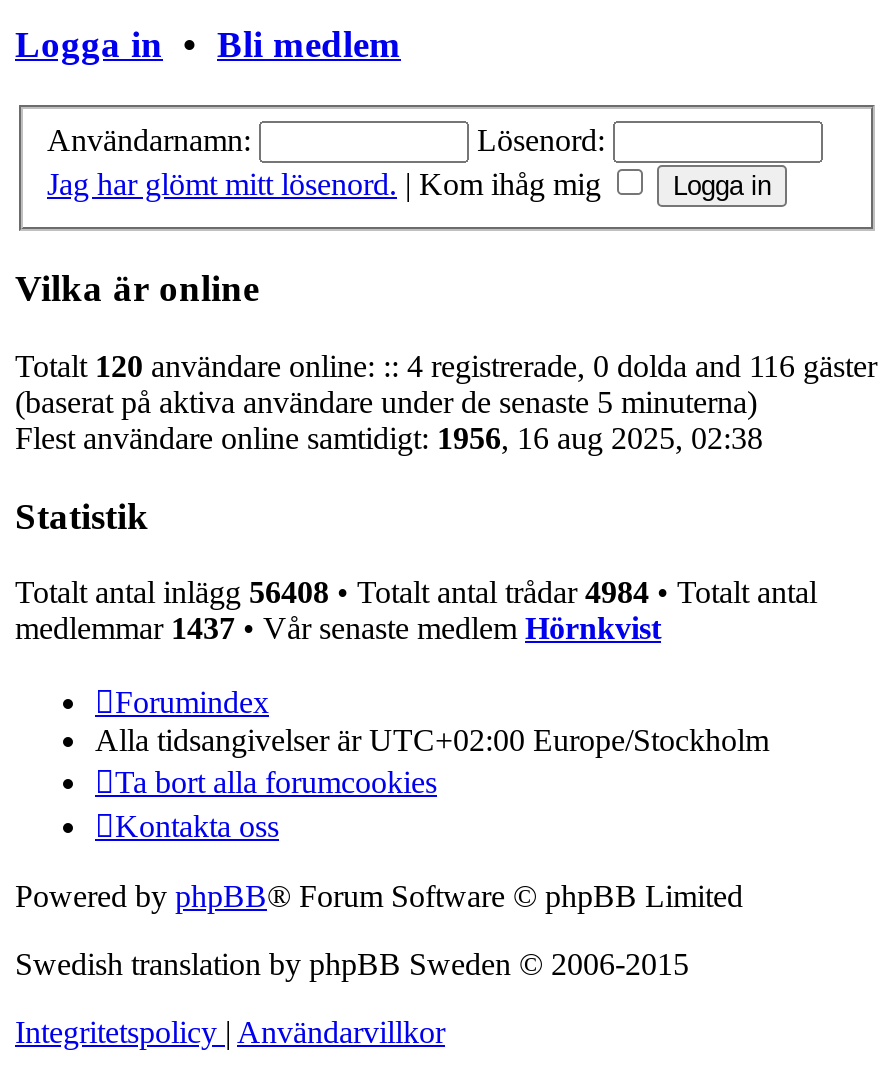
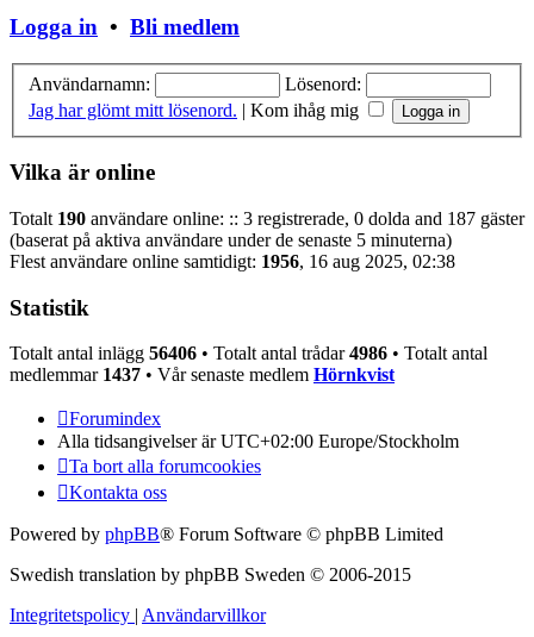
[15,349,877,383] Totalt 120 användare online: :: 4 registrerade, 0 dolda and 116 gäster -> [10,208,524,228] Totalt 190 användare online: :: 3 registrerade, 0 dolda and 187 gäster
[15,576,817,610] Totalt antal inlägg 56408 • Totalt antal trådar 4984 • Totalt antal -> [10,343,488,364] Totalt antal inlägg 56406 • Totalt antal trådar 4986 • Totalt antal

